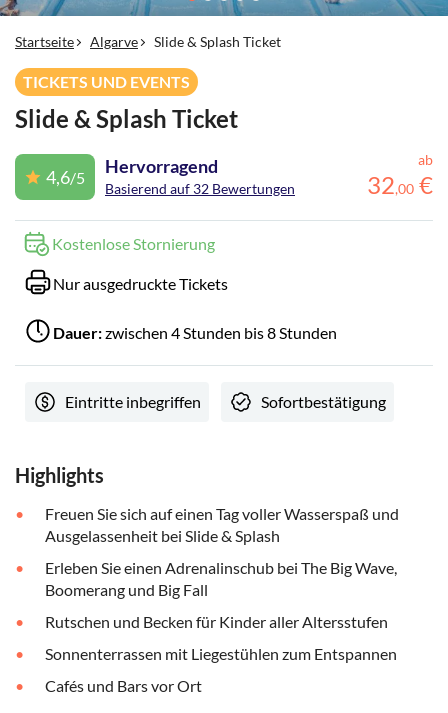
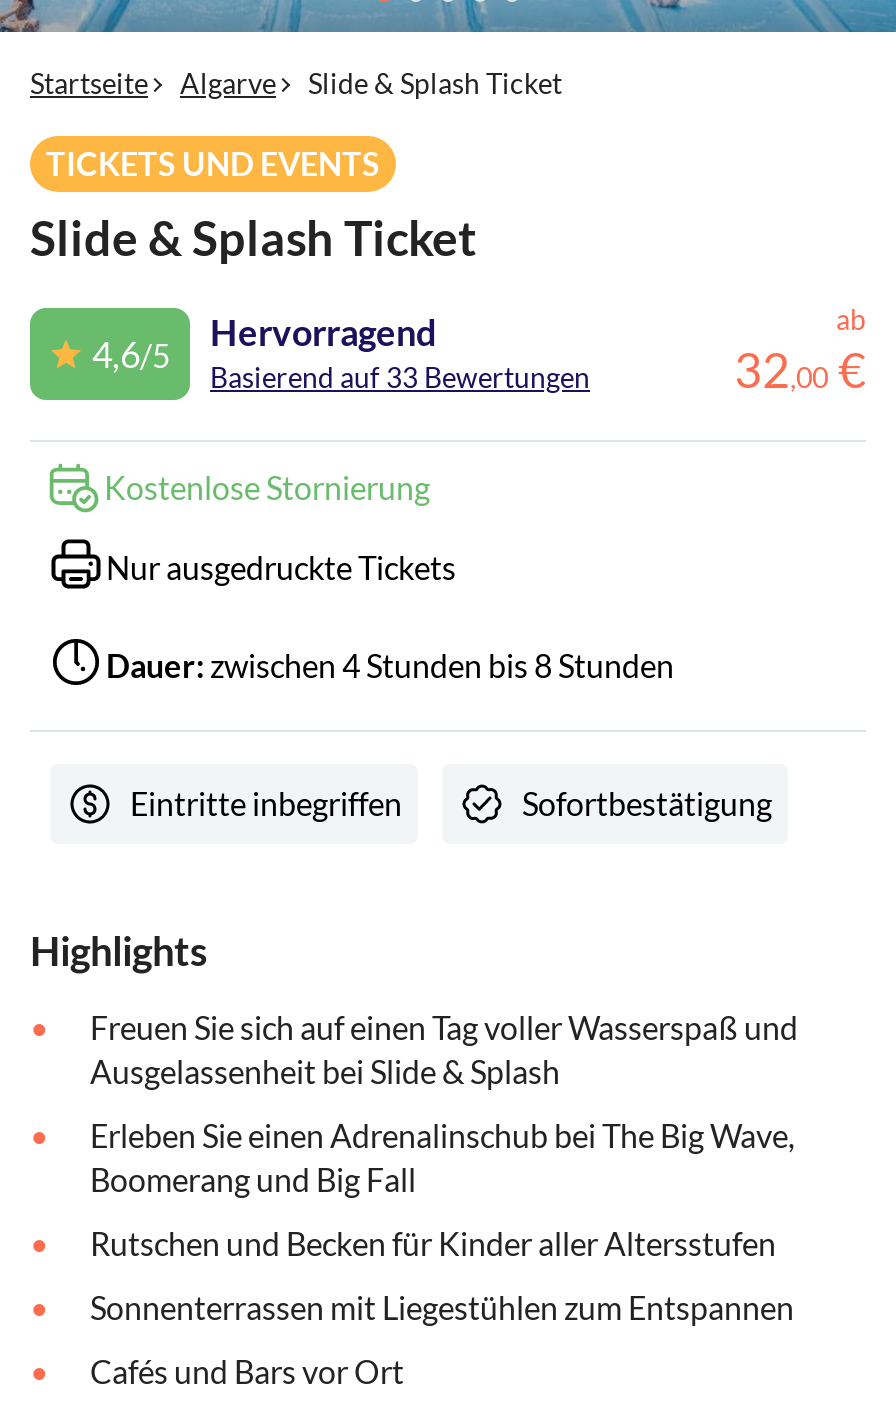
[105,180,295,197] Basierend auf 32 Bewertungen -> [210,361,590,395] Basierend auf 33 Bewertungen

